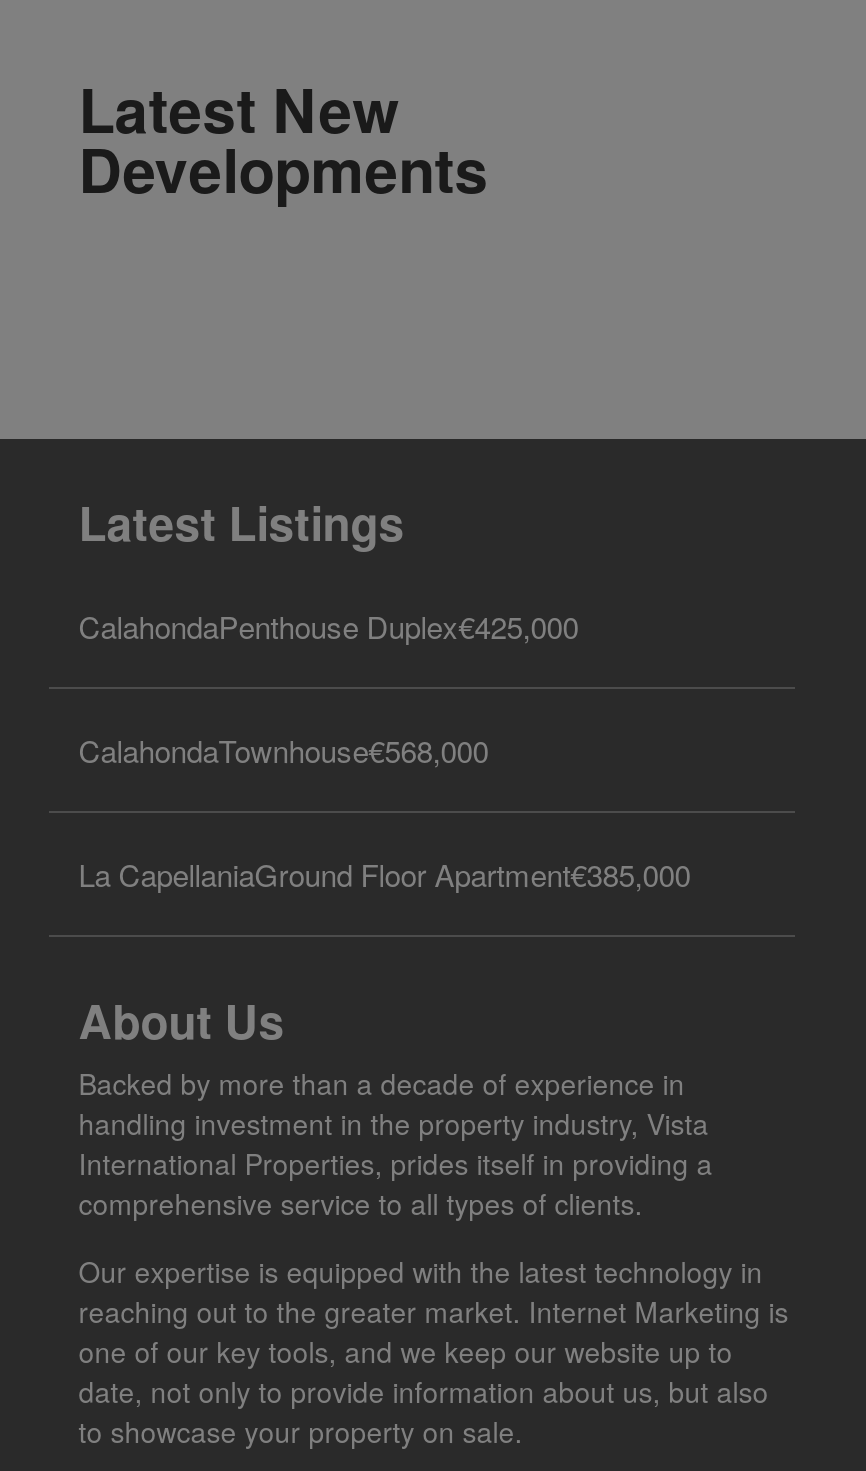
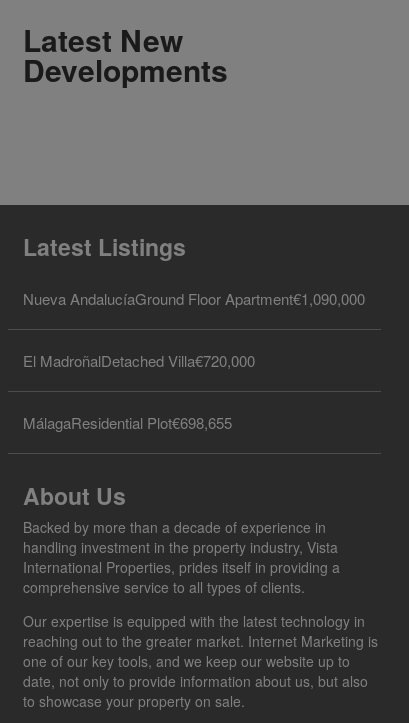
[79,605,579,647] CalahondaPenthouse Duplex€425,000 -> [23,288,365,309] Nueva AndalucíaGround Floor Apartment€1,090,000
[79,729,489,771] CalahondaTownhouse€568,000 -> [23,350,255,371] El MadroñalDetached Villa€720,000
[79,853,691,895] La CapellaniaGround Floor Apartment€385,000 -> [23,412,232,433] MálagaResidential Plot€698,655

